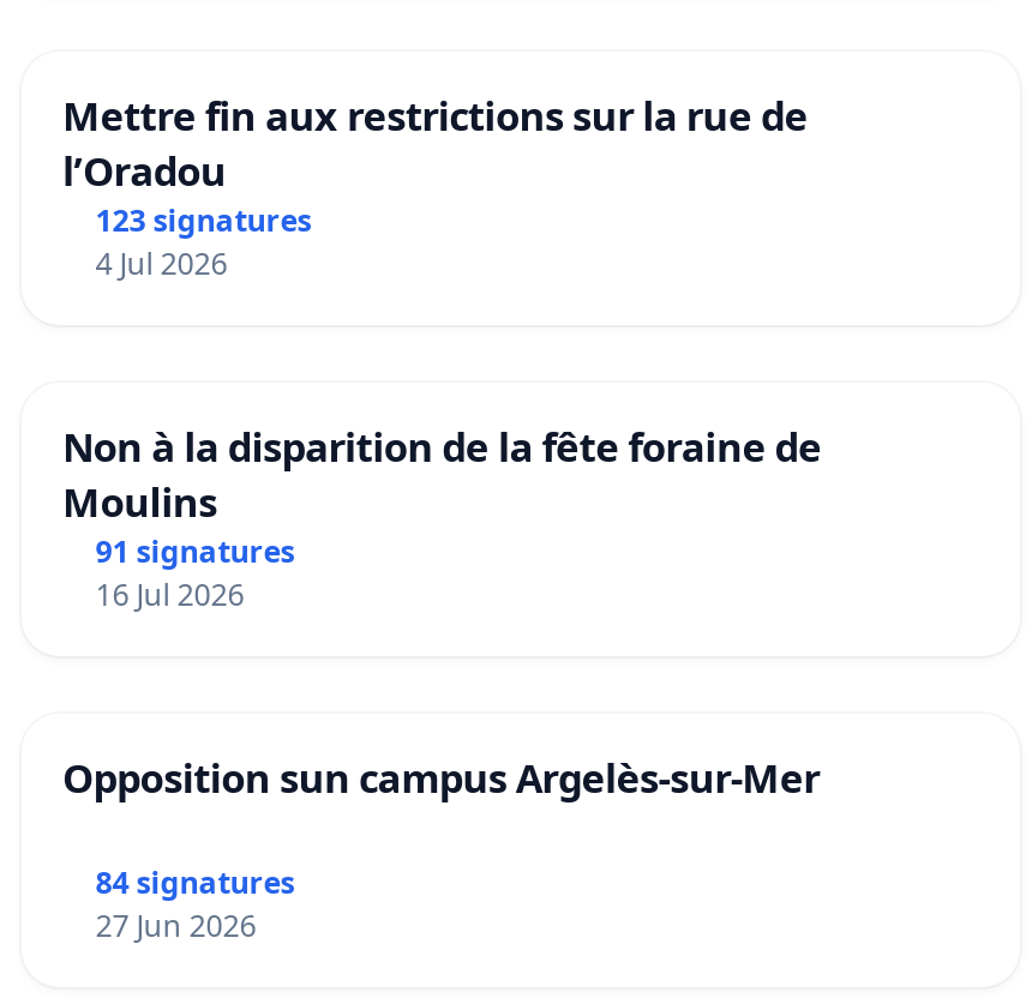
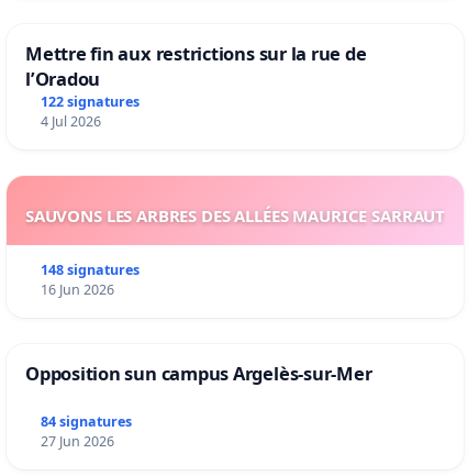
[96,200,312,241] 123 signatures -> [40,92,139,111] 122 signatures
[62,418,822,615] Non à la disparition de la fête foraine de | Moulins | 91 signatures | 16 Jul 2026 -> [25,204,445,299] SAUVONS LES ARBRES DES ALLÉES MAURICE SARRAUT | 148 signatures | 16 Jun 2026

